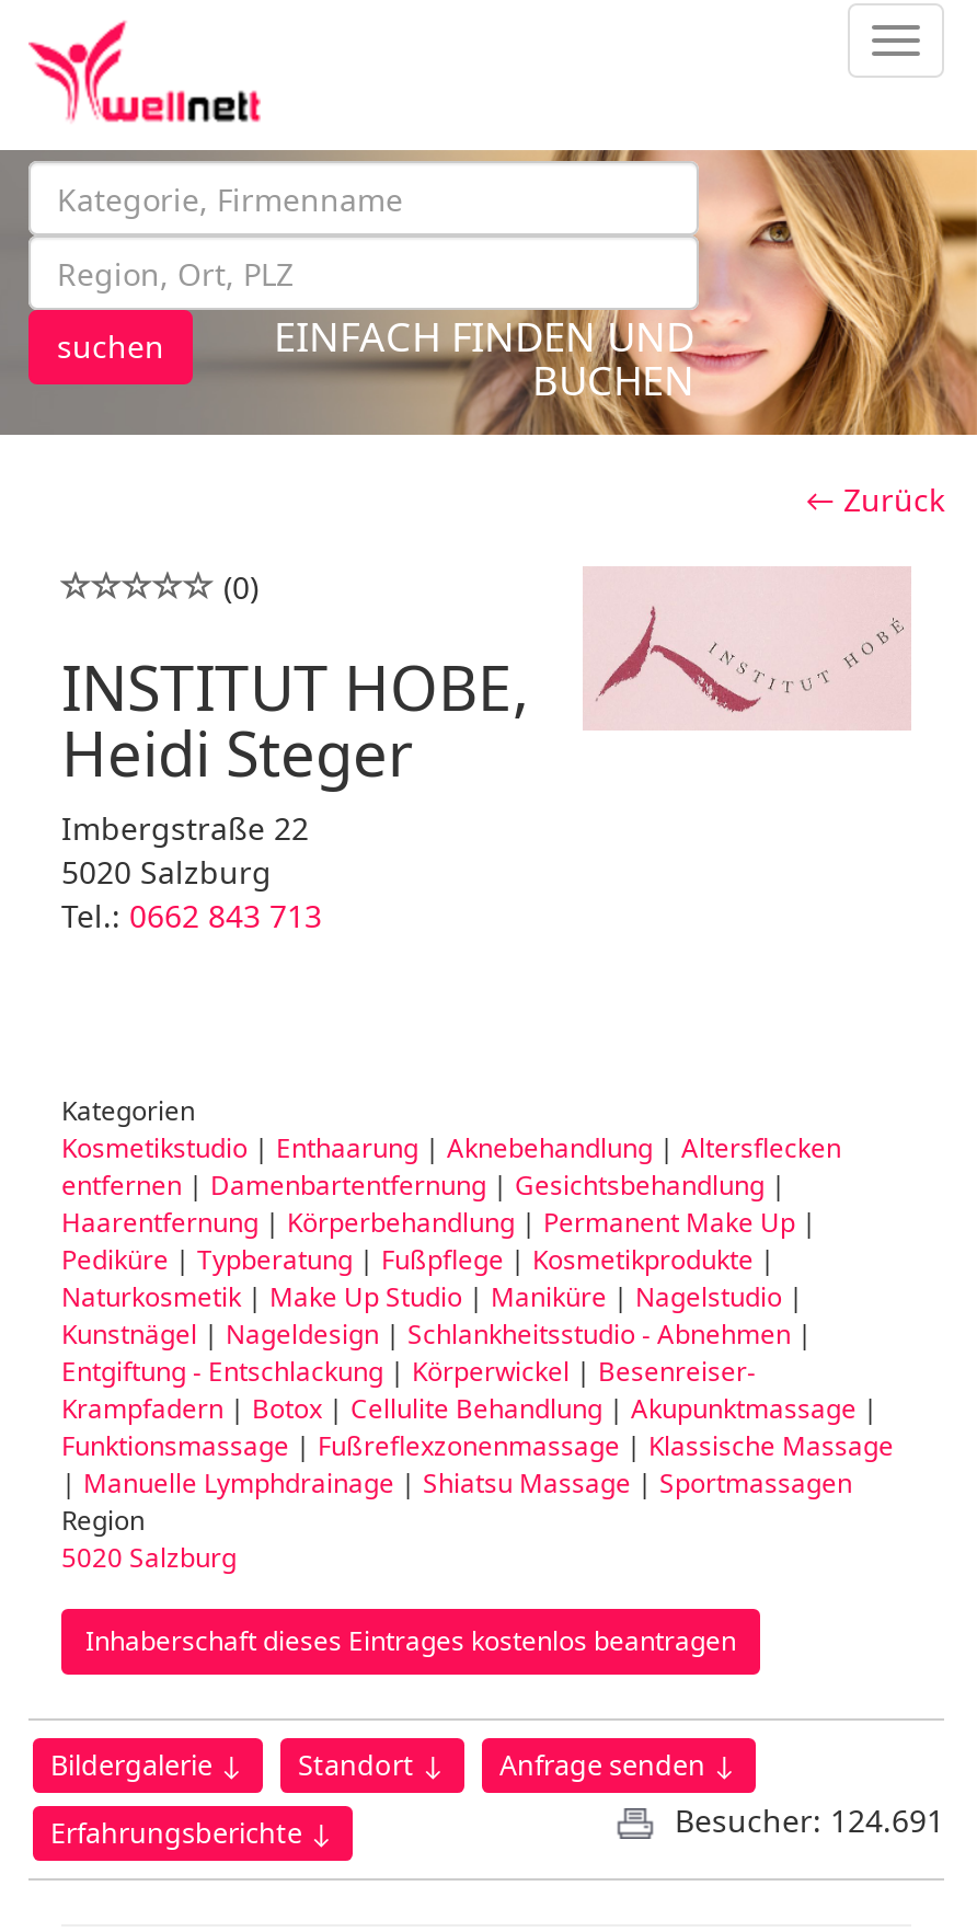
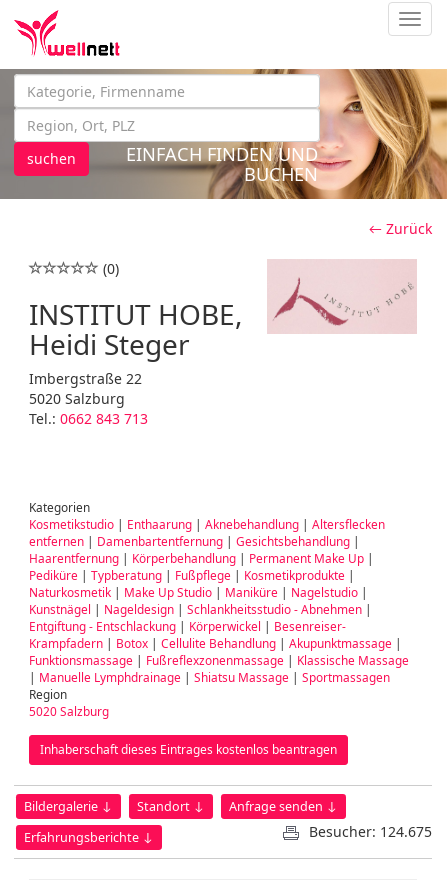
[666,1799,944,1841] Besucher: 124.691 -> [305,822,432,841] Besucher: 124.675

